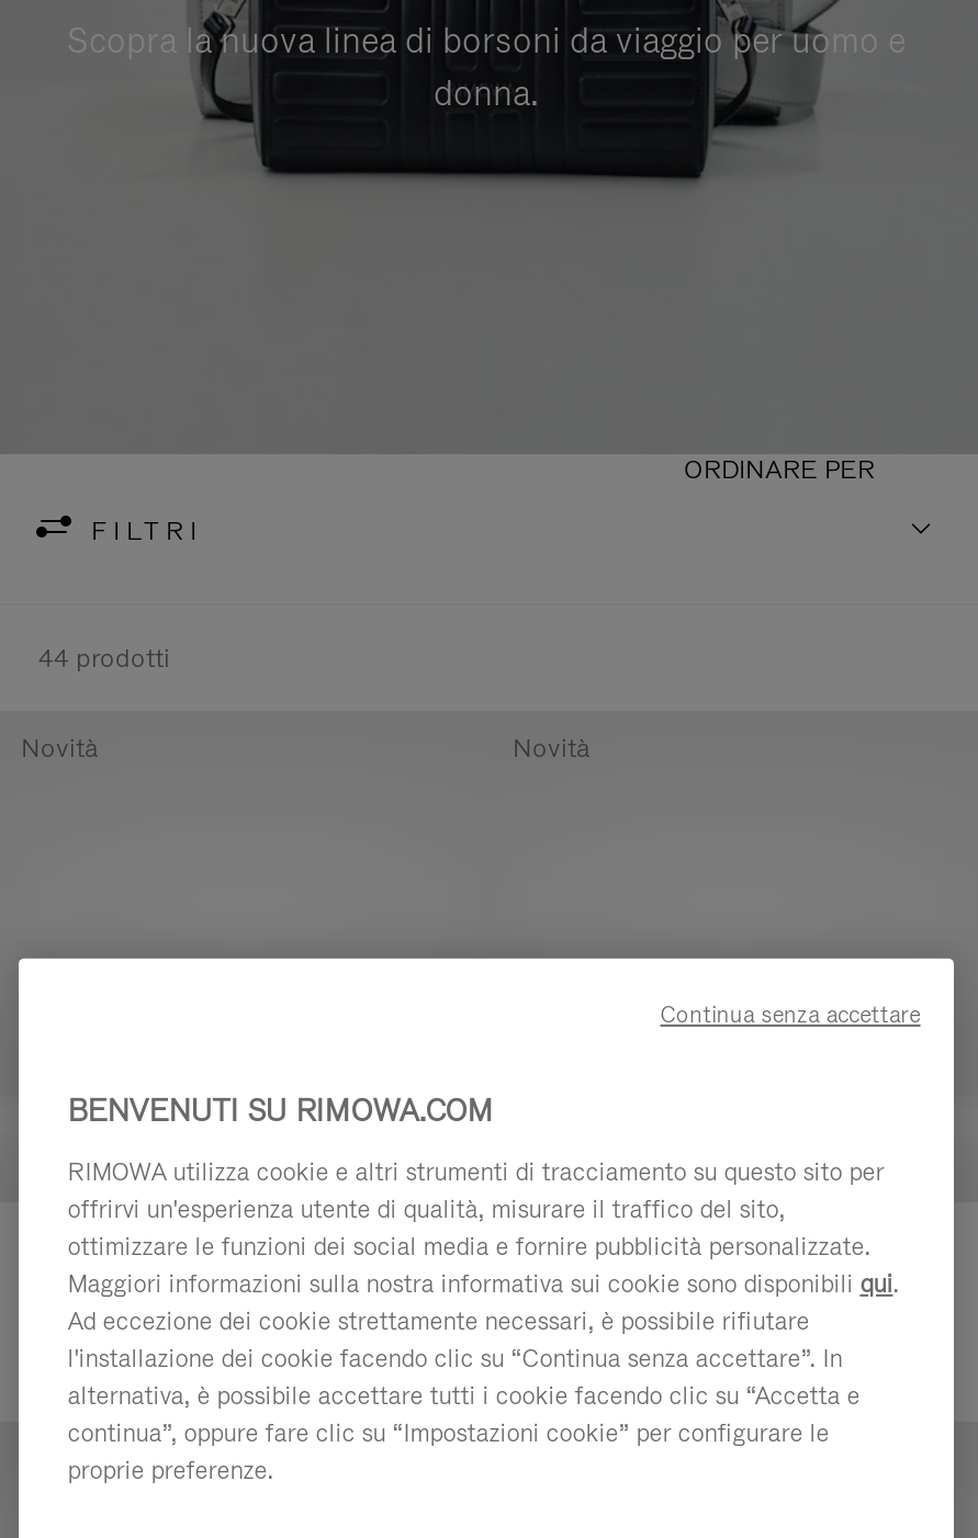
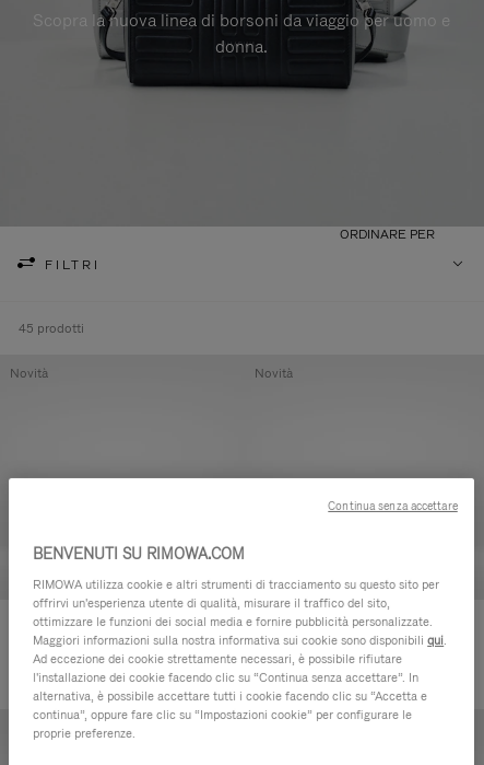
[38,641,170,676] 44 prodotti -> [19,320,84,337] 45 prodotti

